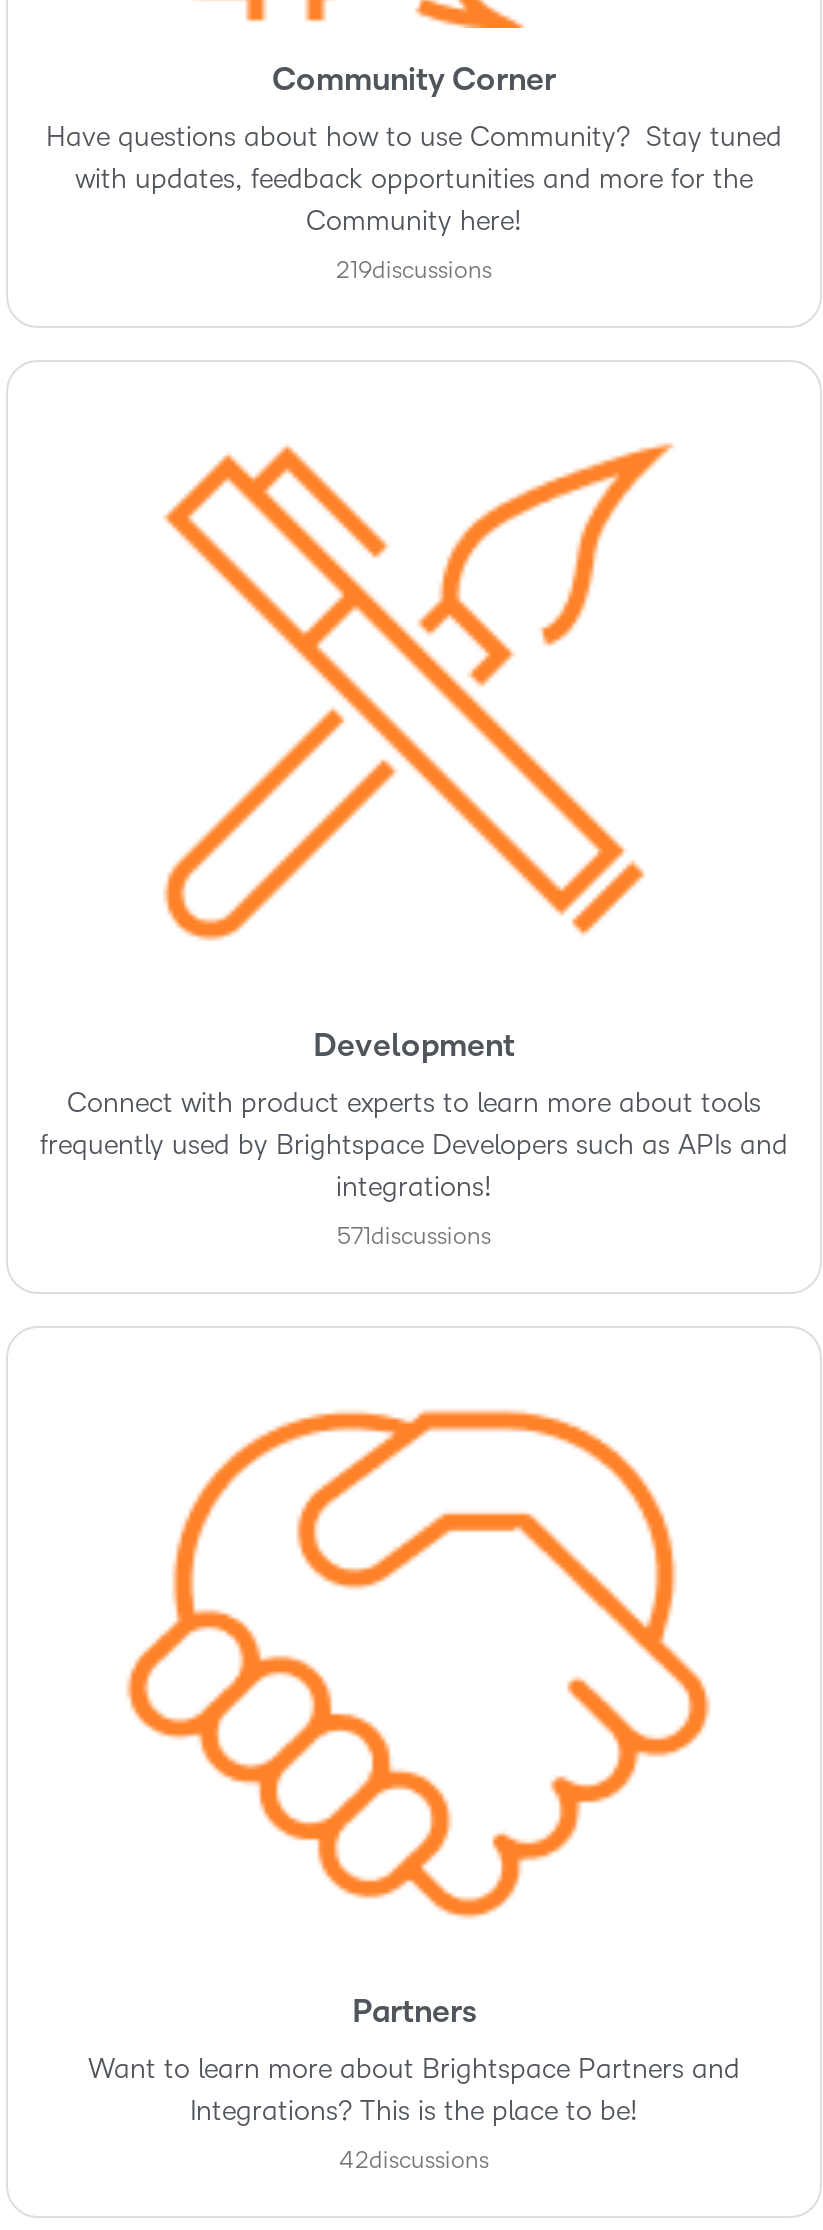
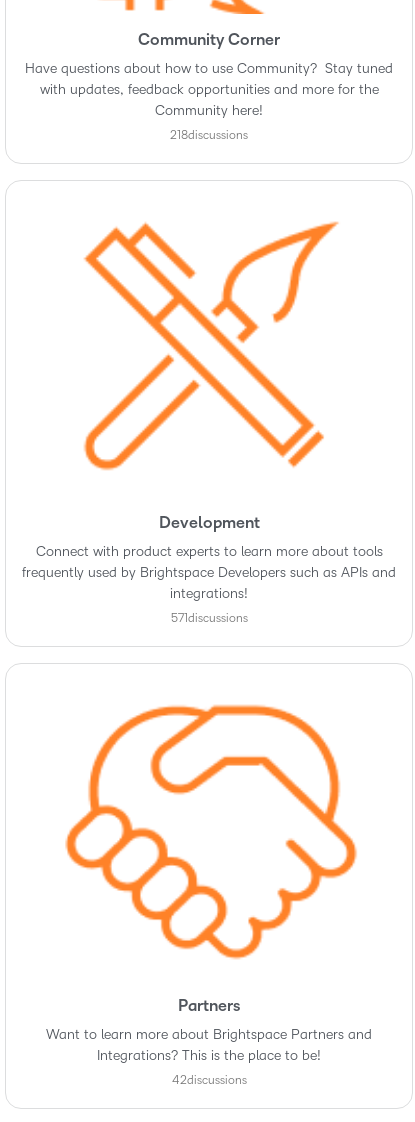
[336,258,492,284] 219discussions -> [170,129,248,142] 218discussions

